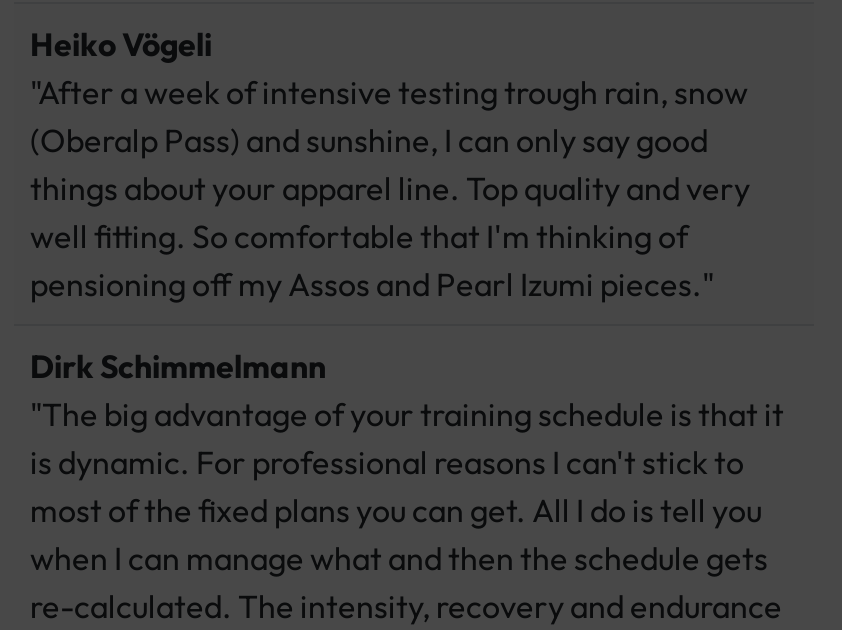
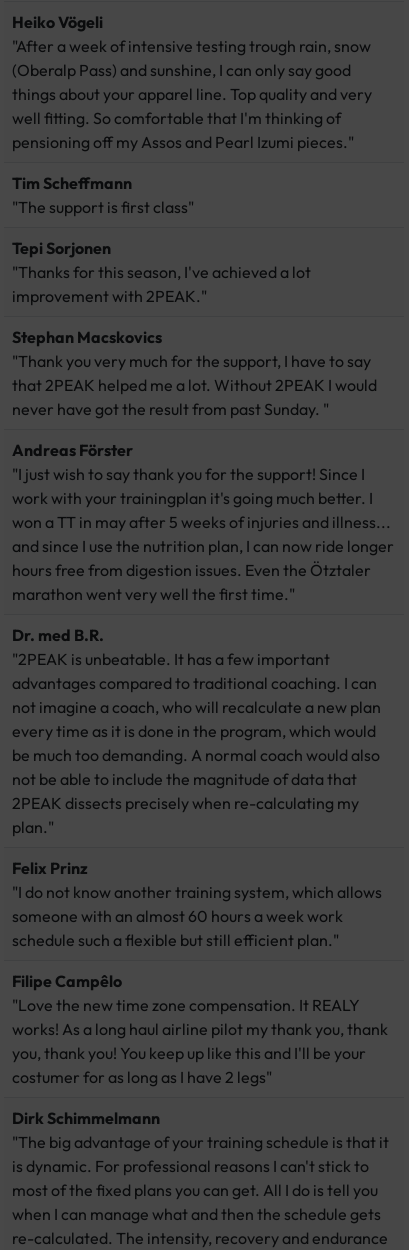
none -> [12,173,394,1087] Tim Scheffmann | "The support is first class" | Tepi Sorjonen | "Thanks for this season, I've achieved a lot | improvement with 2PEAK." | Stephan Macskovics | "Thank you very much for the support, I have to say | that 2PEAK helped me a lot. Without 2PEAK I would | never have got the result from past Sunday. " | Andreas Förster | "I just wish to say thank you for the support! Since I | work with your trainingplan it's going much better. I | won a TT in may after 5 weeks of injuries and illness... | and since I use the nutrition plan, I can now ride longer | hours free from digestion issues. Even the Ötztaler | marathon went very well the first time." | Dr. med B.R. | "2PEAK is unbeatable. It has a few important | advantages compared to traditional coaching. I can | not imagine a coach, who will recalculate a new plan | every time as it is done in the program, which would | be much too demanding. A normal coach would also | not be able to include the magnitude of data that | 2PEAK dissects precisely when re-calculating my | plan." | Felix Prinz | "I do not know another training system, which allows | someone with an almost 60 hours a week work | schedule such a flexible but still efficient plan." | Filipe Campêlo | "Love the new time zone compensation. It REALY | works! As a long haul airline pilot my thank you, thank | you, thank you! You keep up like this and I'll be your | costumer for as long as I have 2 legs"

